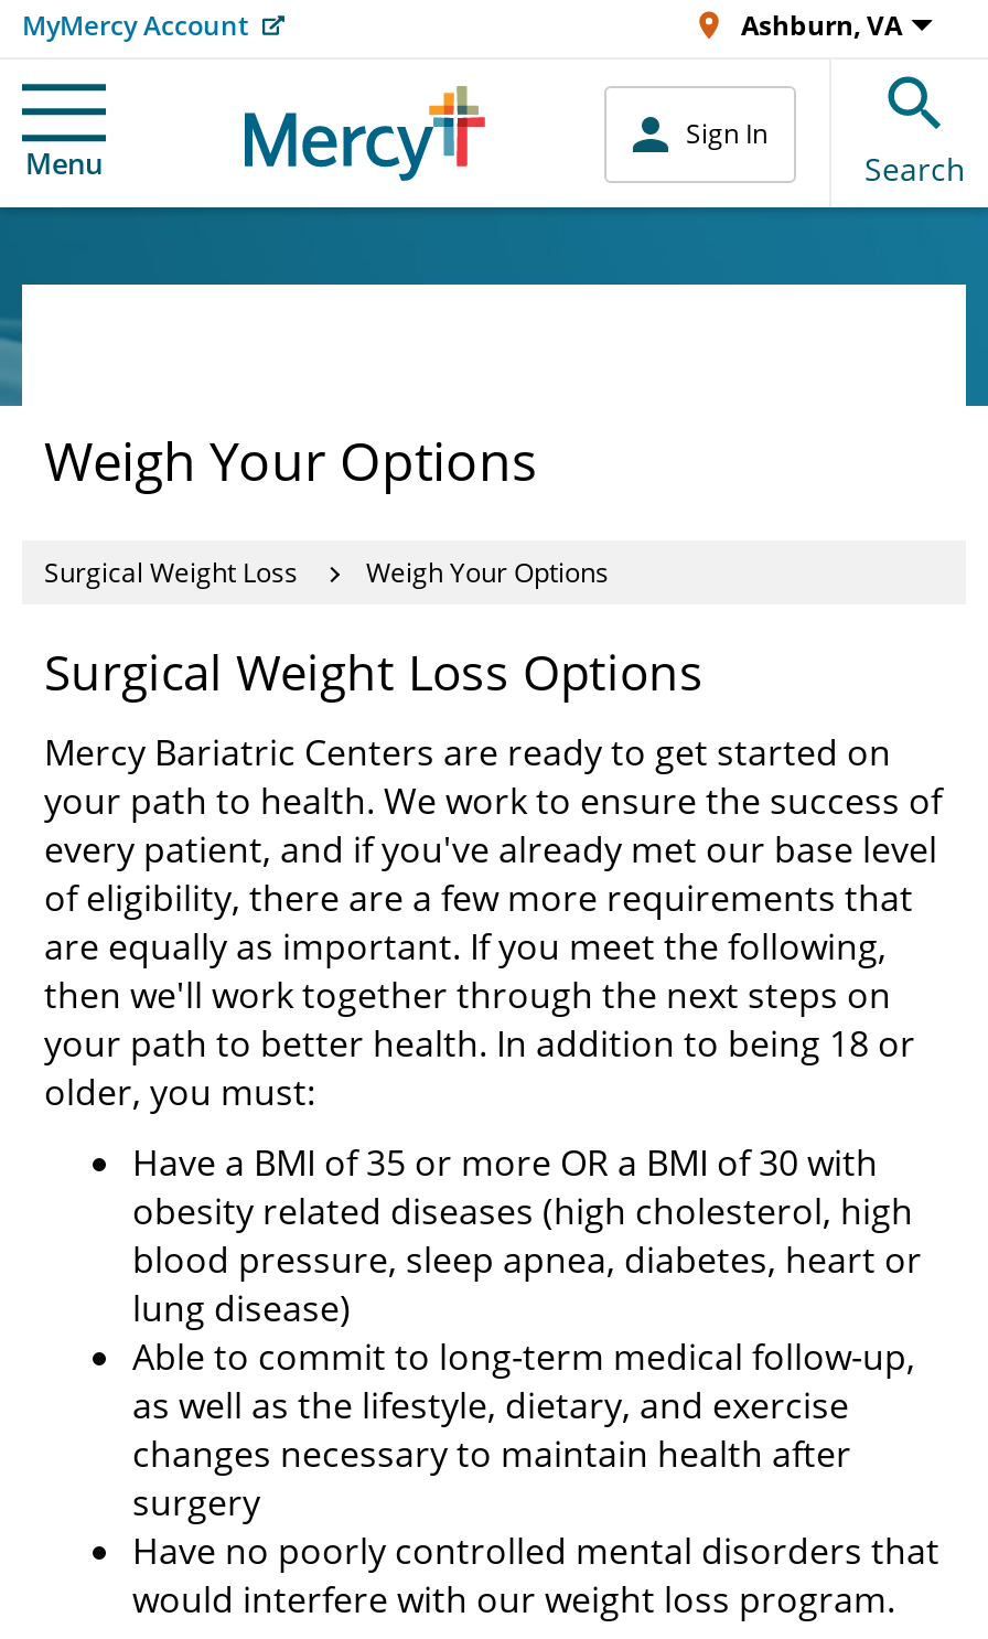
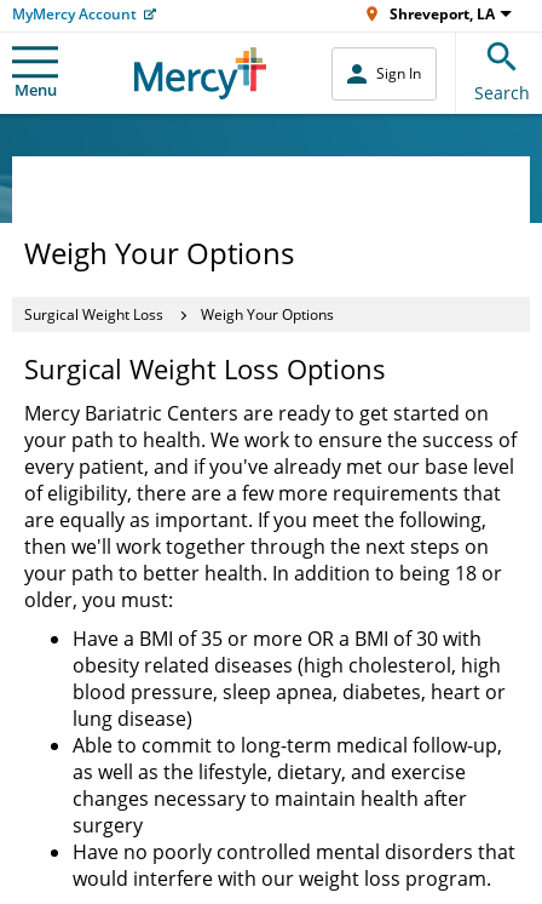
[741,7,902,44] Ashburn, VA -> [390,4,495,24] Shreveport, LA

